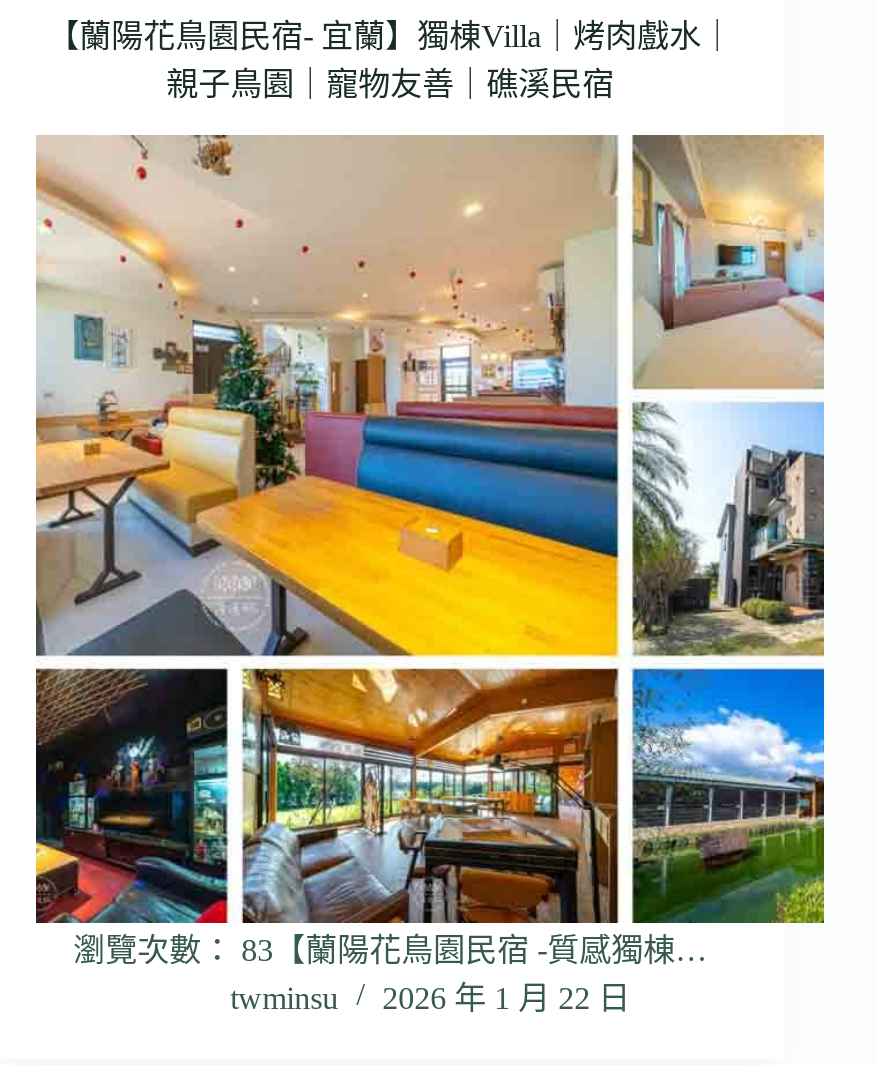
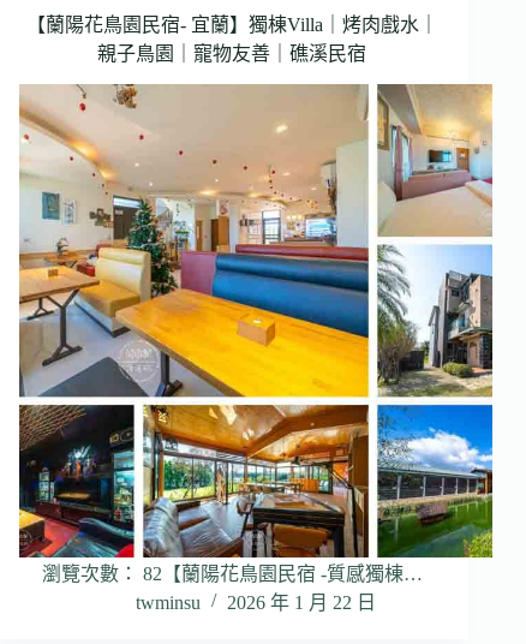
[73,933,707,967] 瀏覽次數： 83【蘭陽花鳥園民宿 -質感獨棟… -> [42,563,422,584] 瀏覽次數： 82【蘭陽花鳥園民宿 -質感獨棟…

